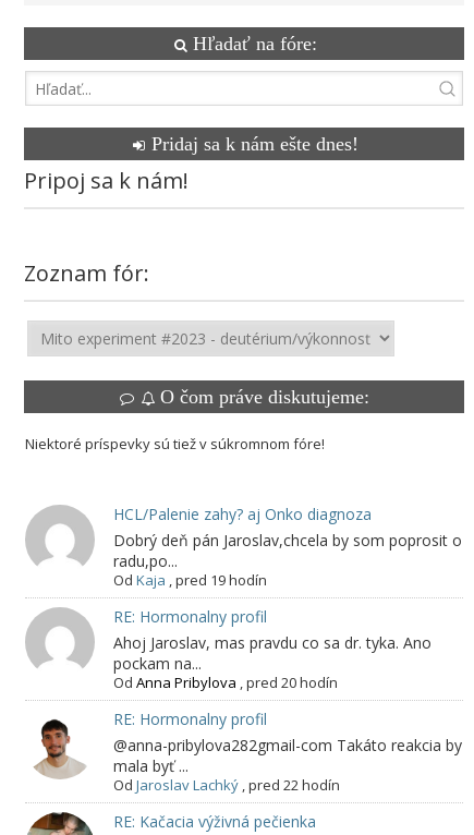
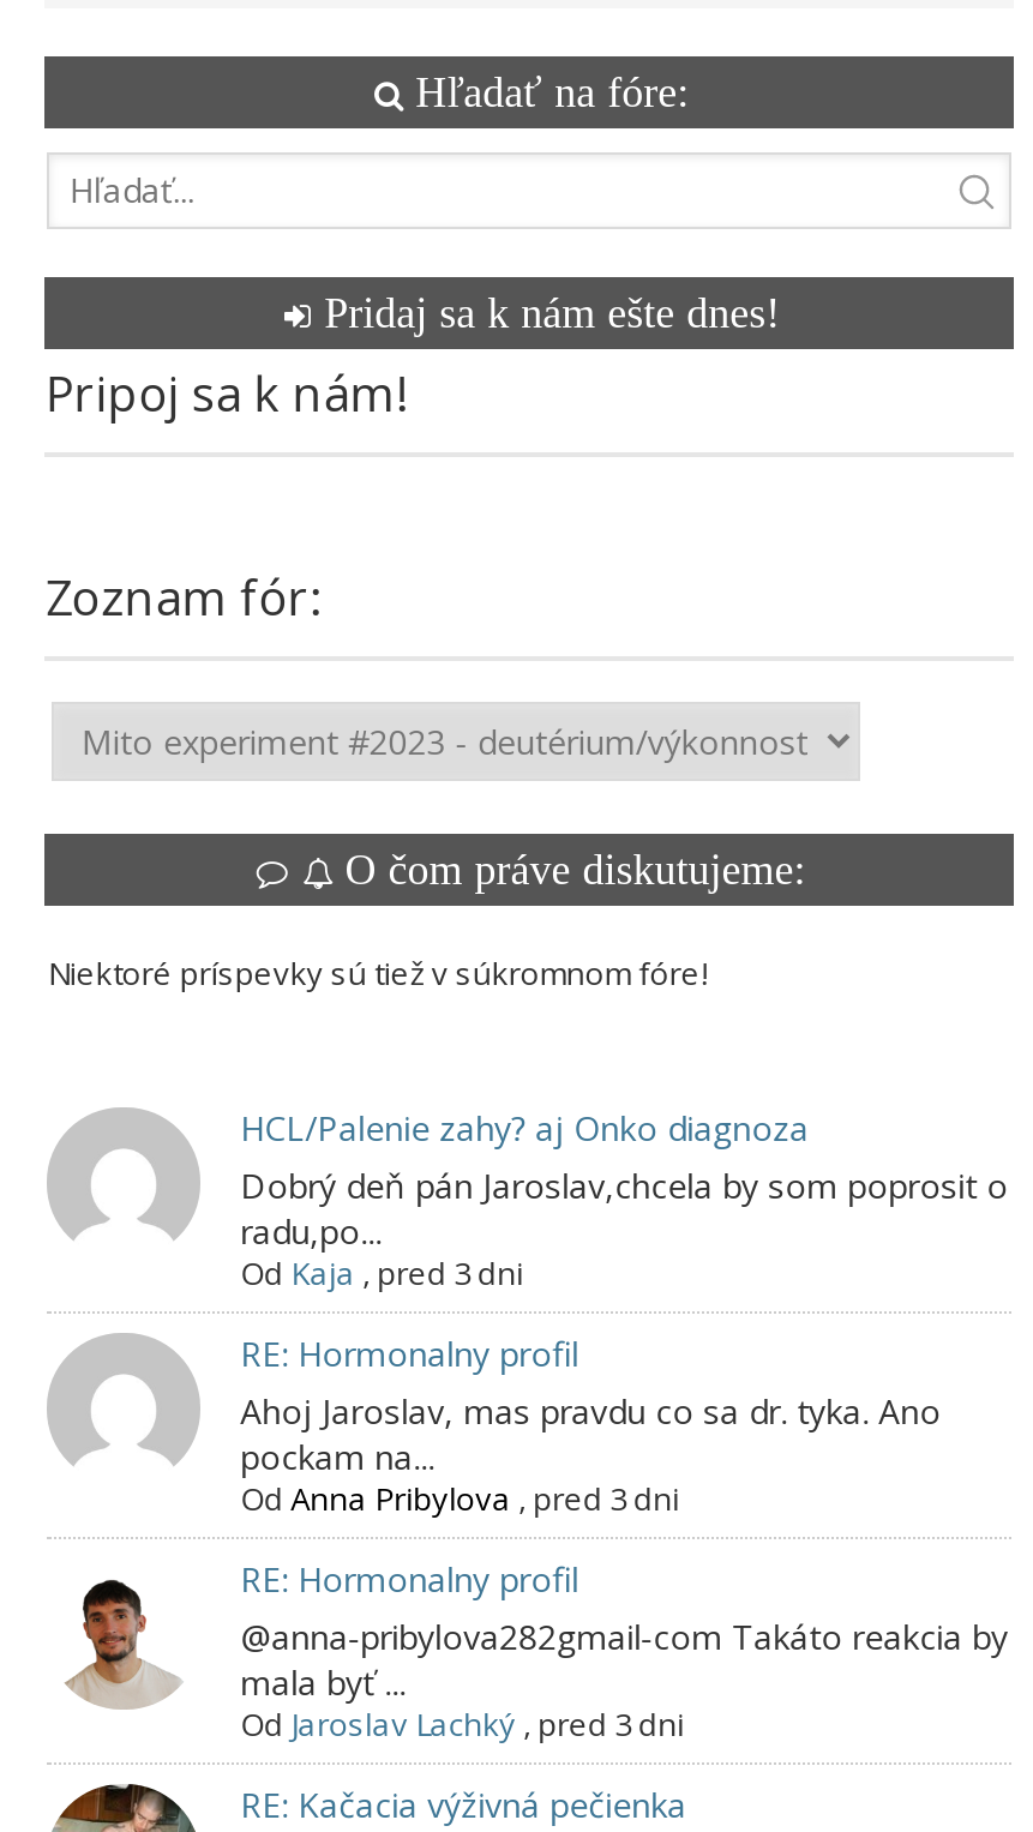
[113,571,267,590] Od Kaja, pred 19 hodín -> [240,1250,524,1293] Od Kaja, pred 3 dni
[113,673,337,693] Od Anna Pribylova, pred 20 hodín -> [240,1475,680,1519] Od Anna Pribylova, pred 3 dni
[113,775,340,795] Od Jaroslav Lachký, pred 22 hodín -> [240,1701,684,1744] Od Jaroslav Lachký, pred 3 dni

